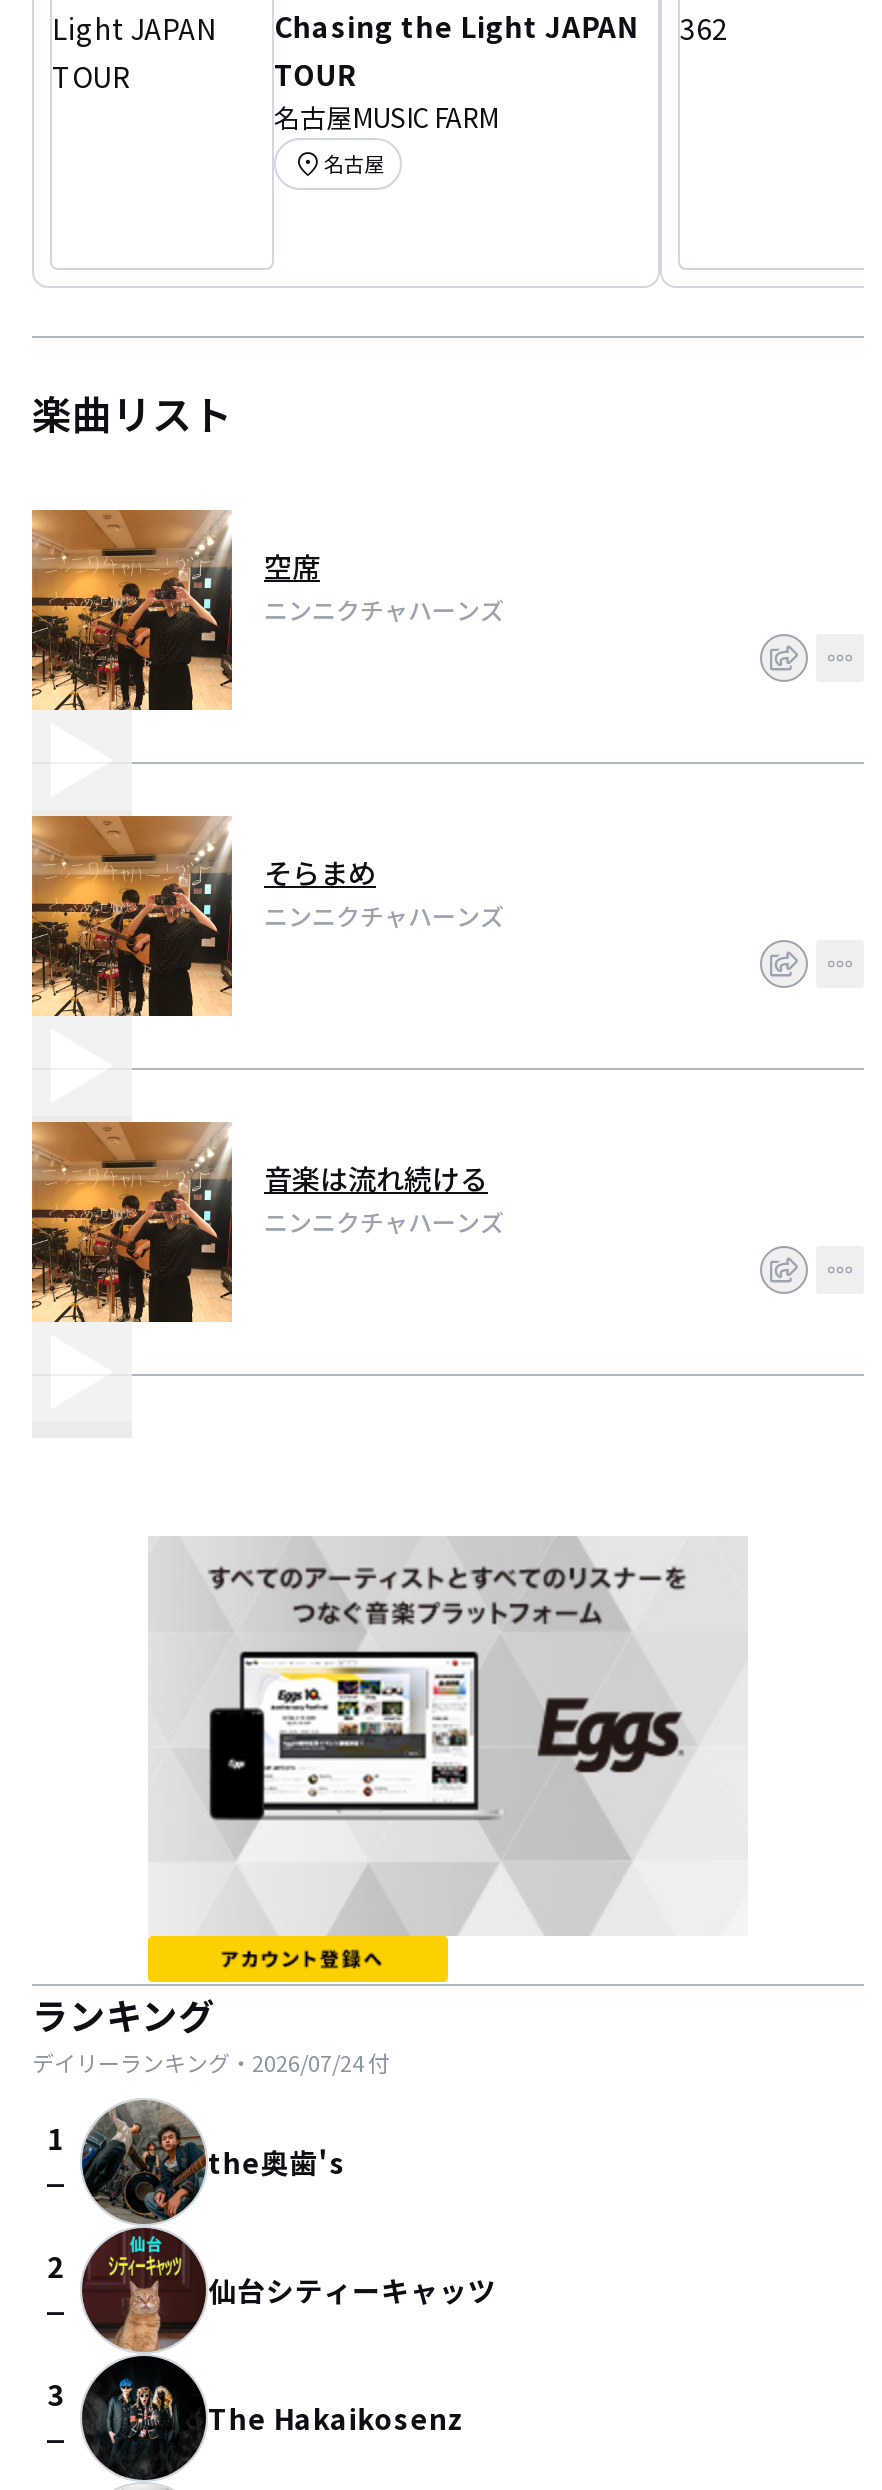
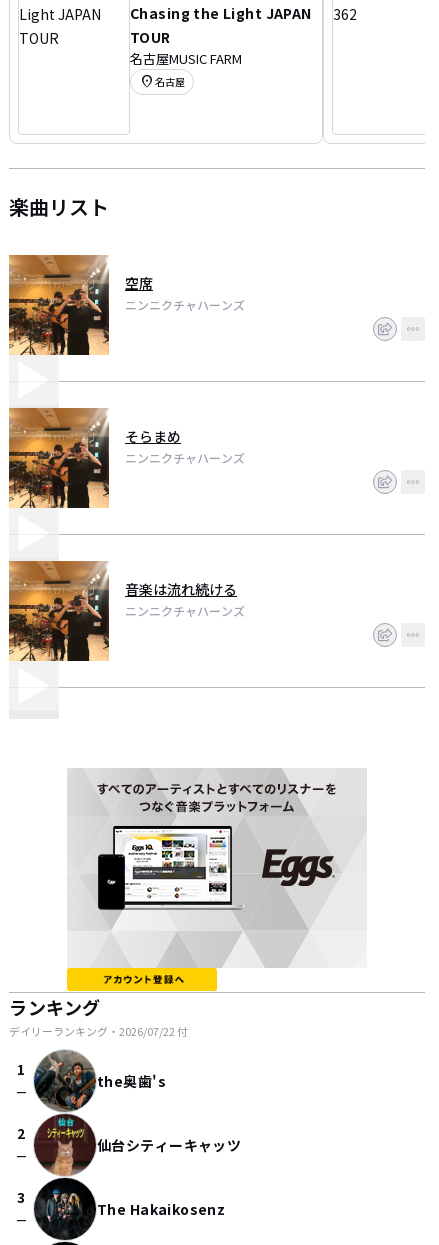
[32,2046,390,2078] デイリーランキング・2026/07/24付 -> [9,1023,188,1039] デイリーランキング・2026/07/22付

